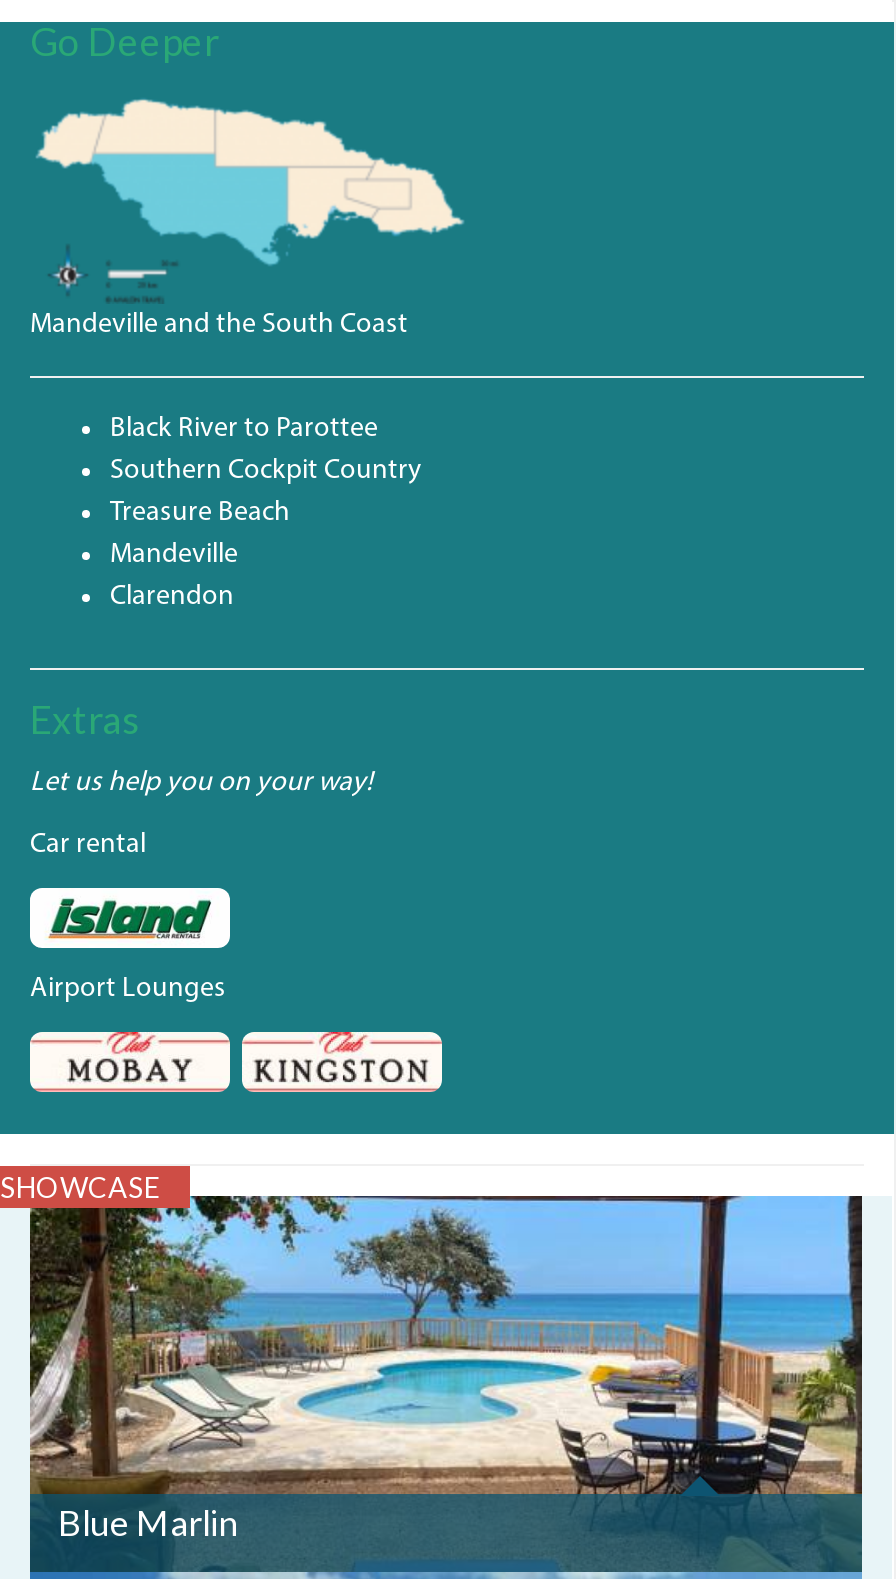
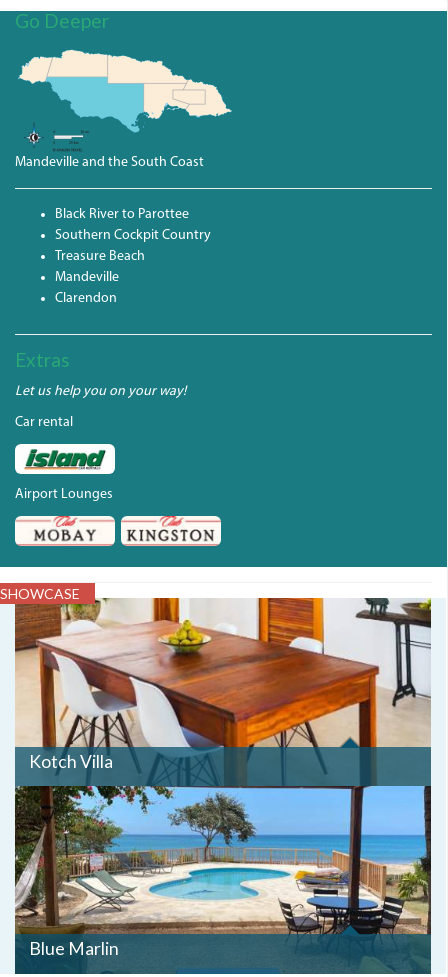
none -> [14,597,432,793] [image] | Kotch Villa

